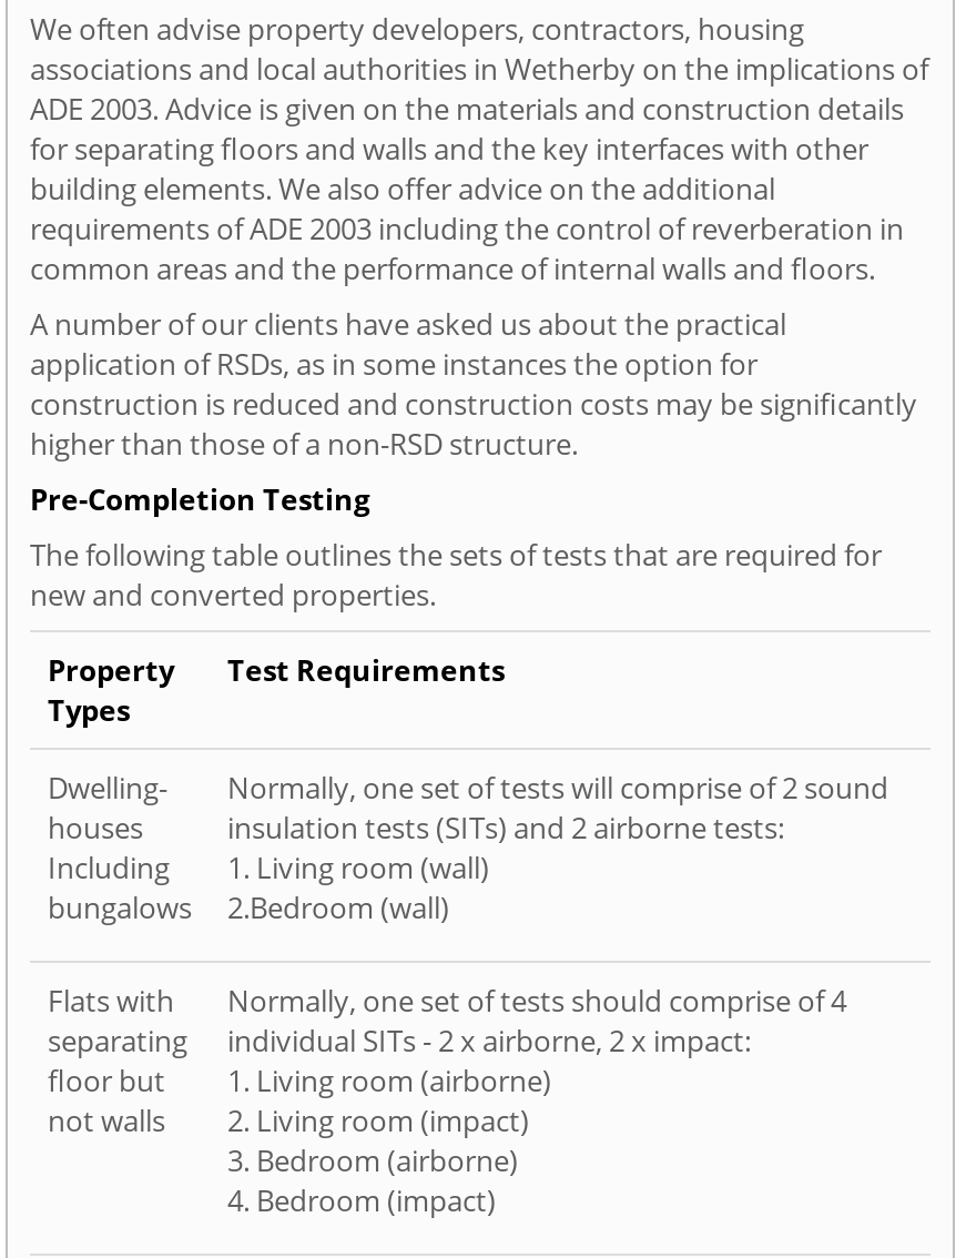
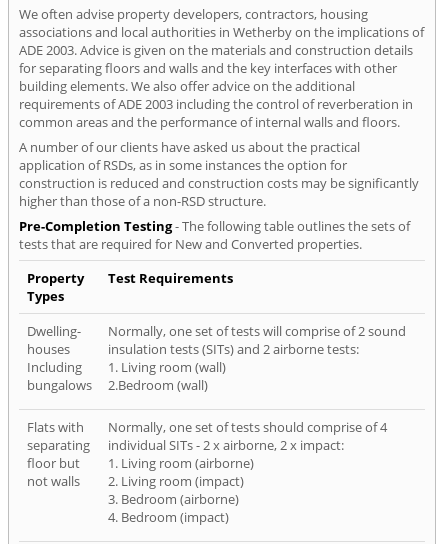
[30,480,882,615] Pre-Completion Testing | The following table outlines the sets of tests that are required for | new and converted properties. -> [19,217,410,253] Pre-Completion Testing - The following table outlines the sets of | tests that are required for New and Converted properties.

